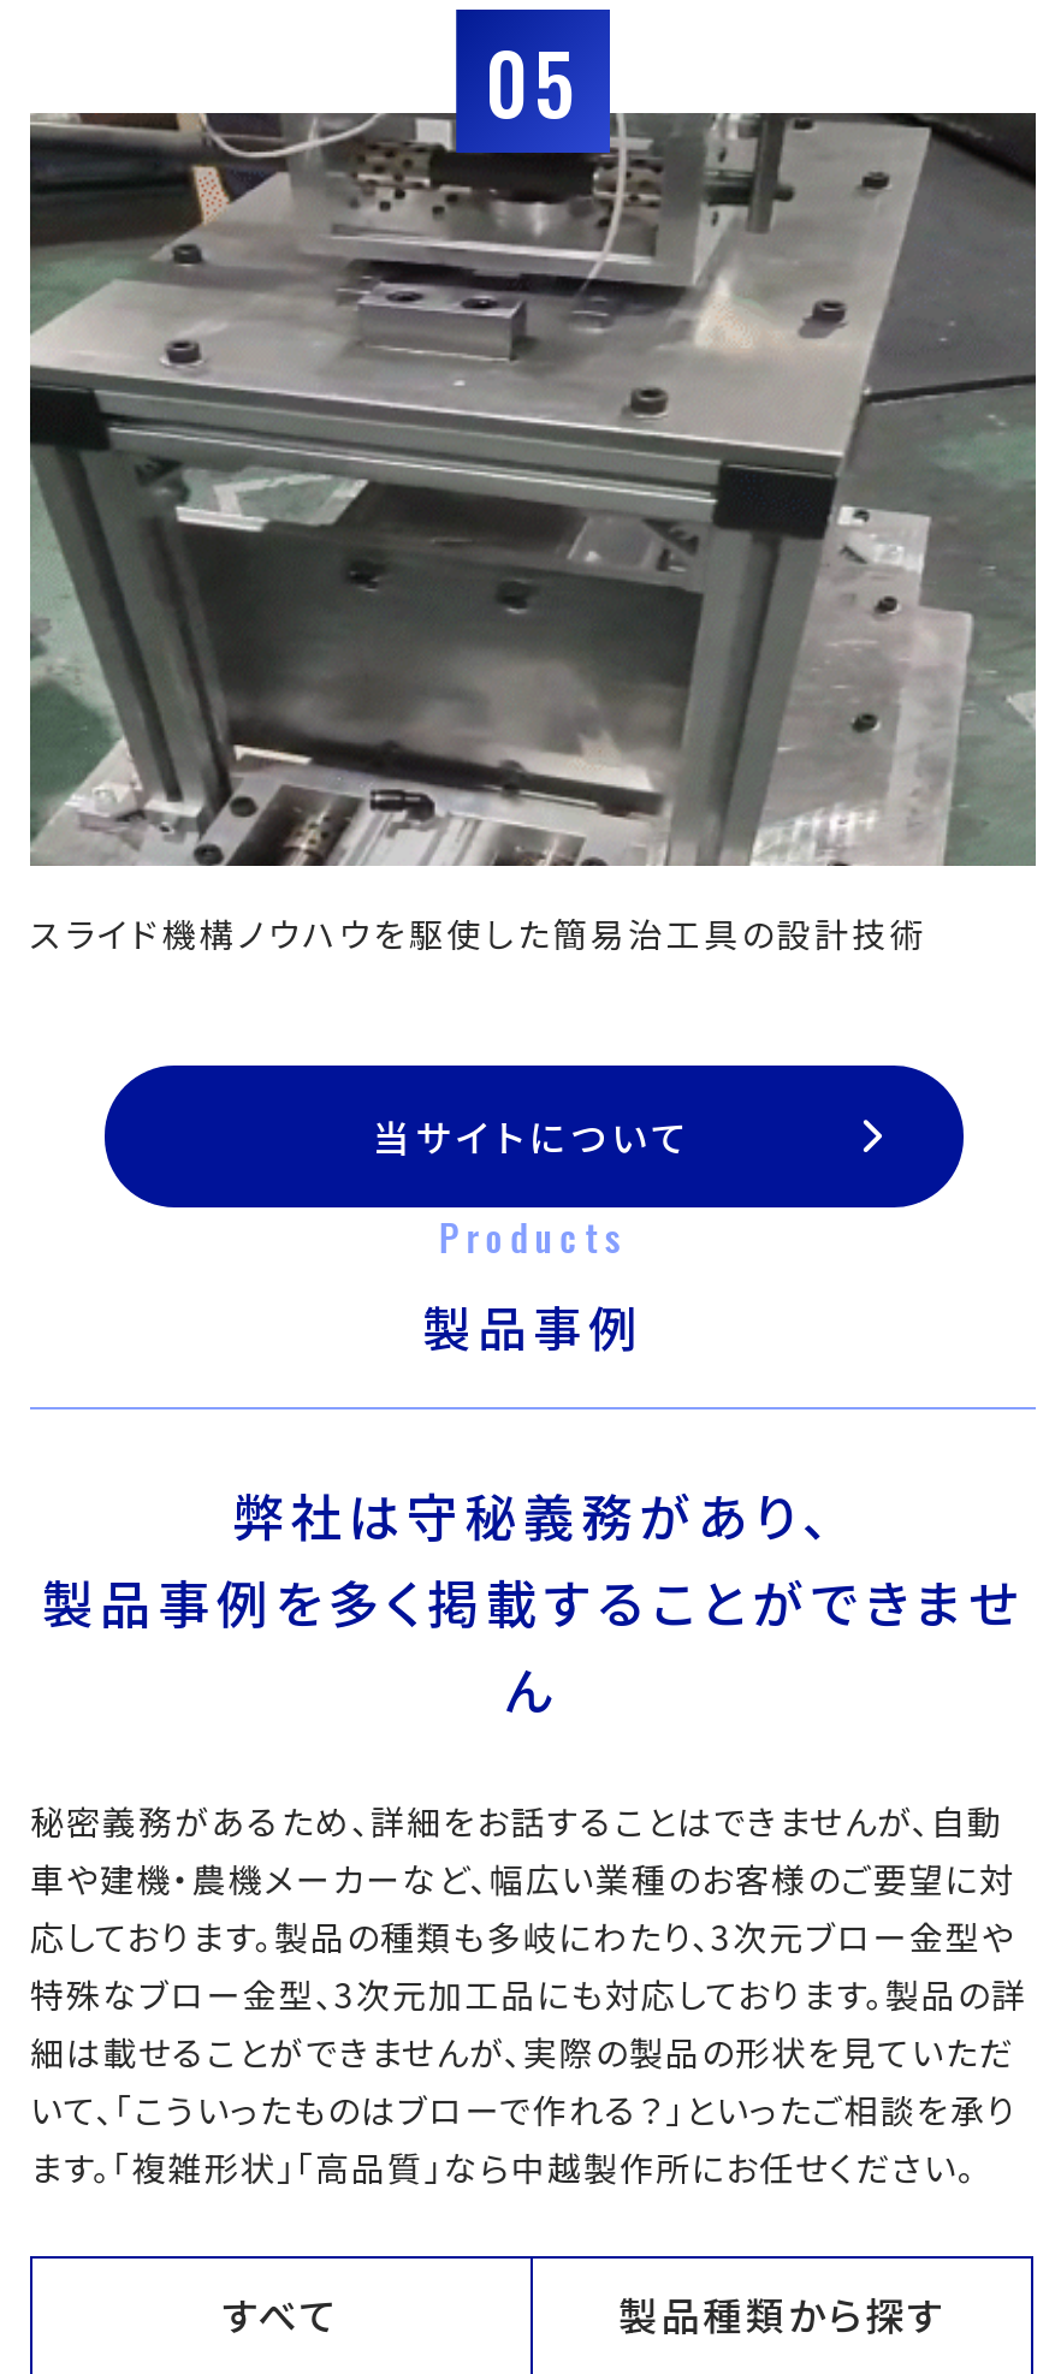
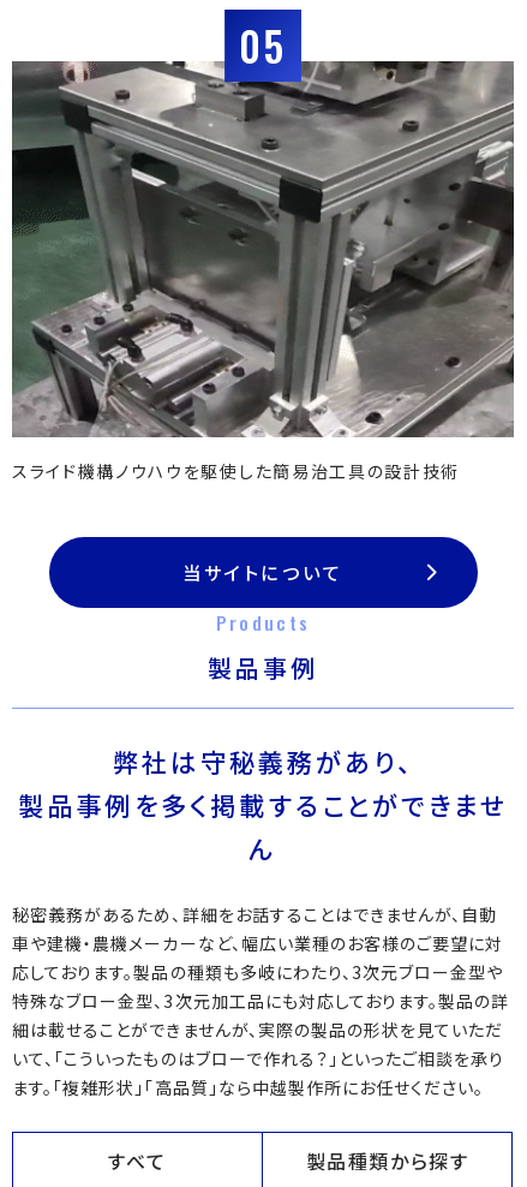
[30,111,1038,868] [image] -> [11,61,515,437] [image]

